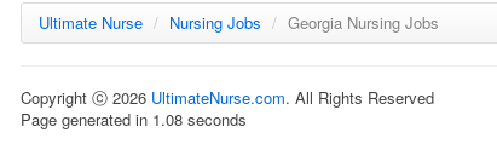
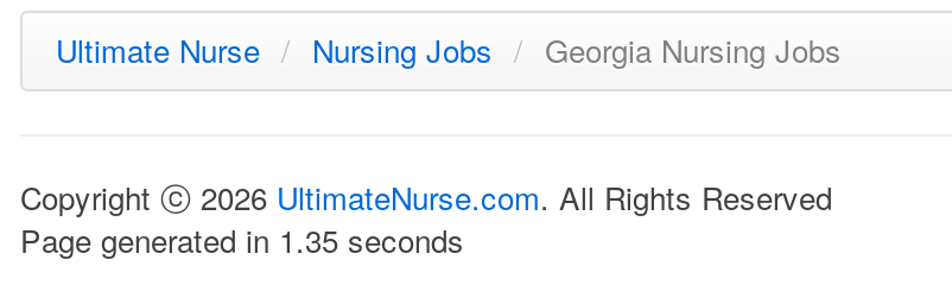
[21,108,247,131] Page generated in 1.08 seconds -> [20,217,464,262] Page generated in 1.35 seconds

